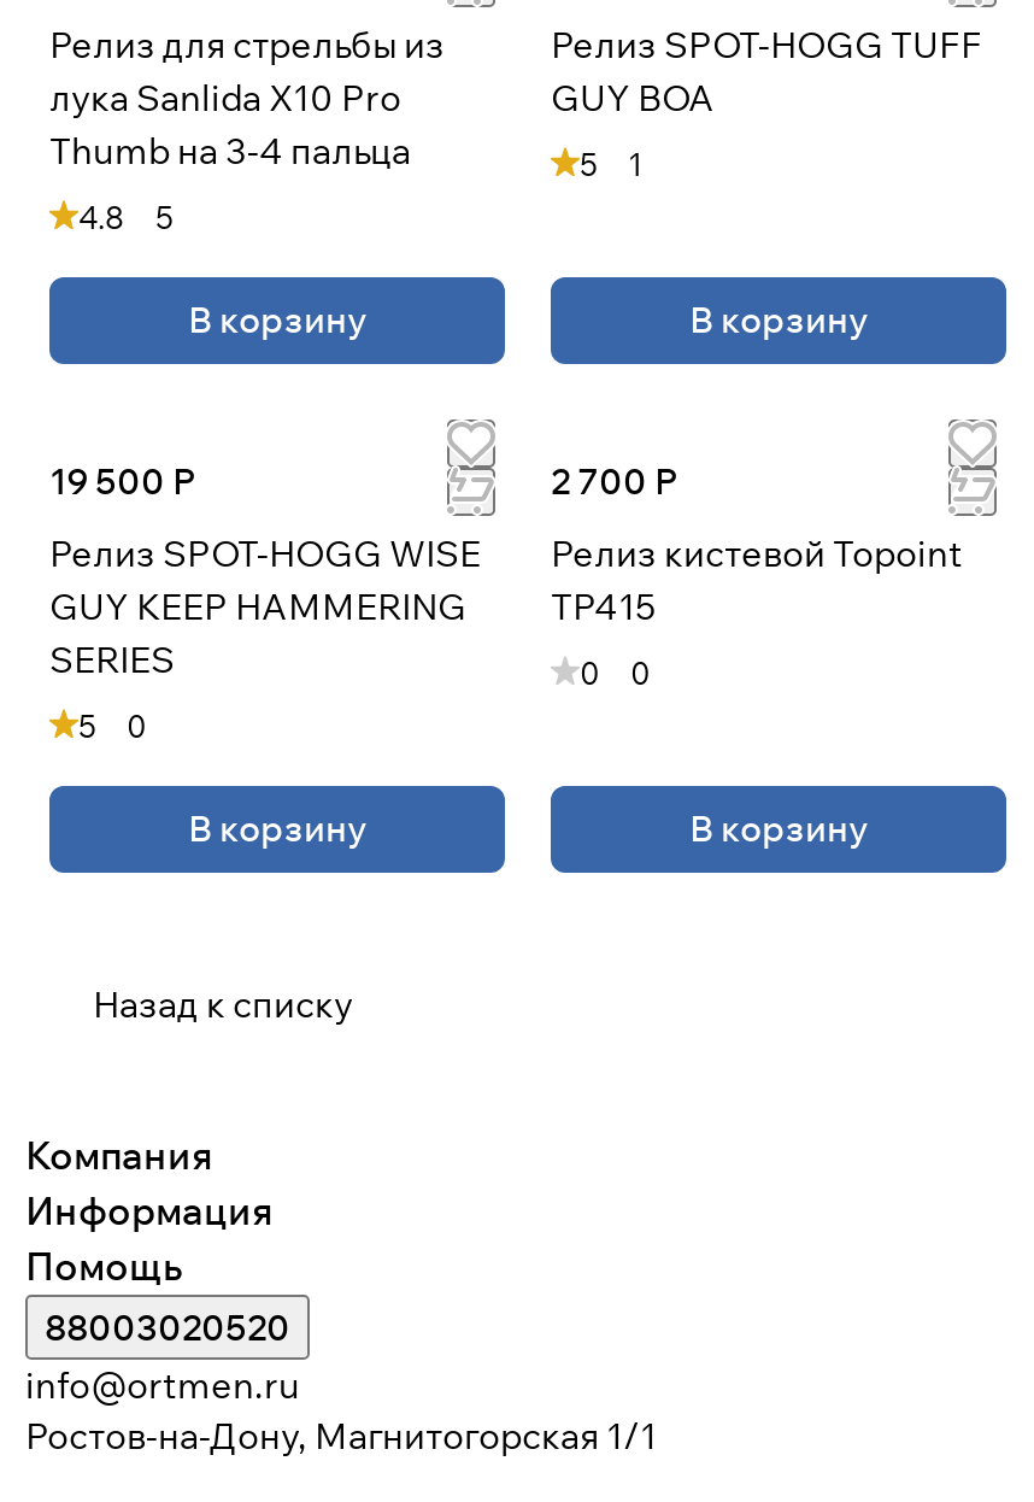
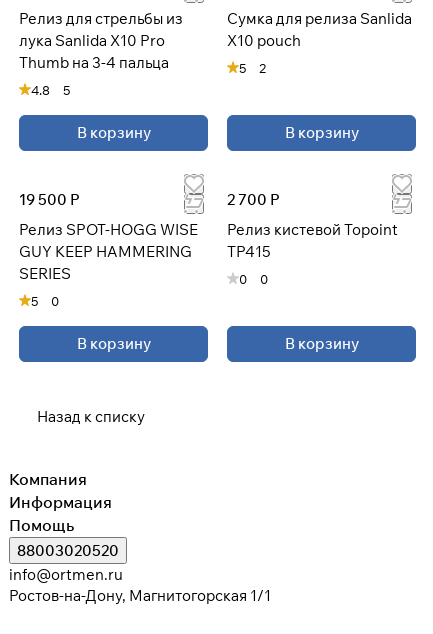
[551,21,982,120] Релиз SPOT-HOGG TUFF | GUY BOA -> [227,9,412,50] Сумка для релиза Sanlida | X10 pouch
[580,144,642,183] 5 1 -> [239,60,266,76] 5 2

